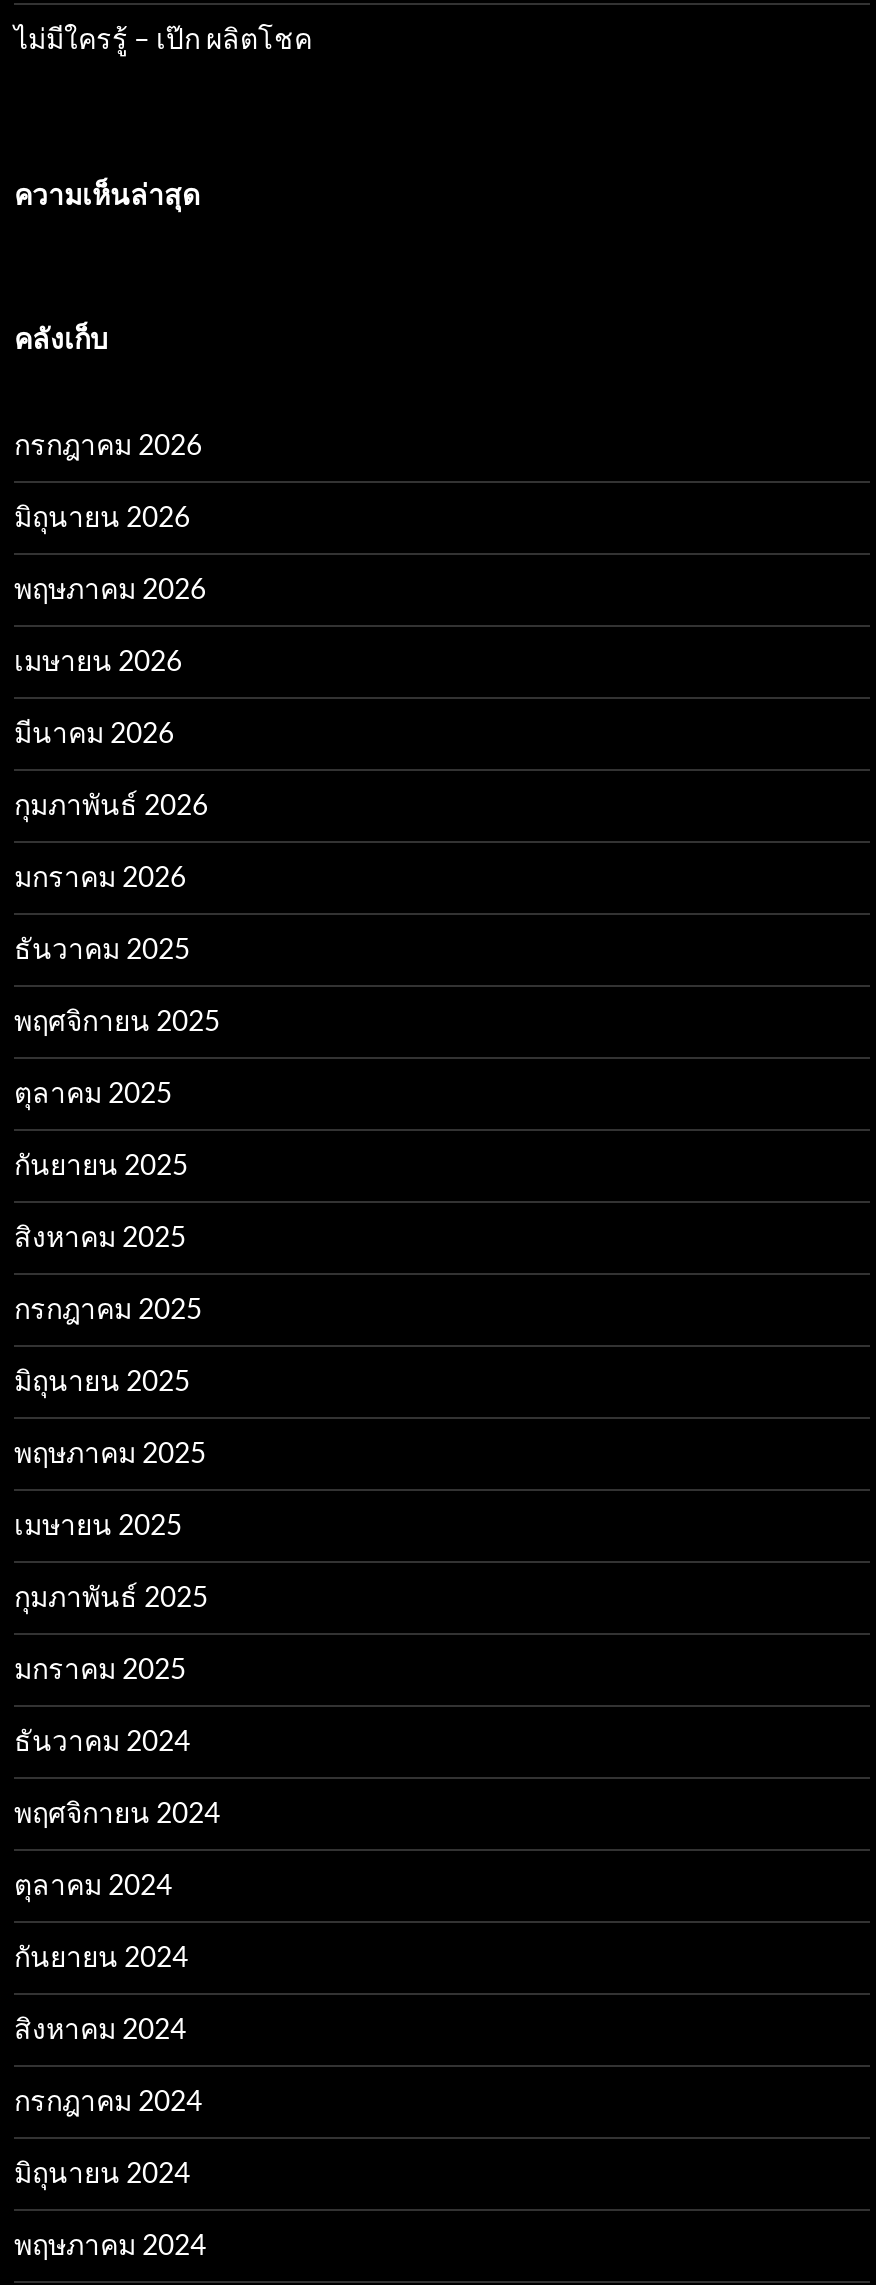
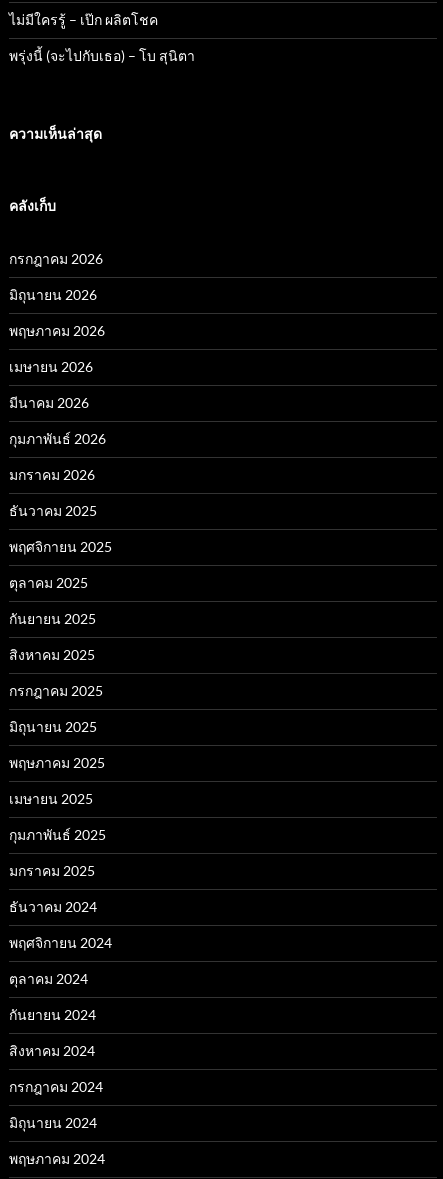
none -> [9,47,195,64] พรุ่งนี้ (จะไปกับเธอ) – โบ สุนิตา

